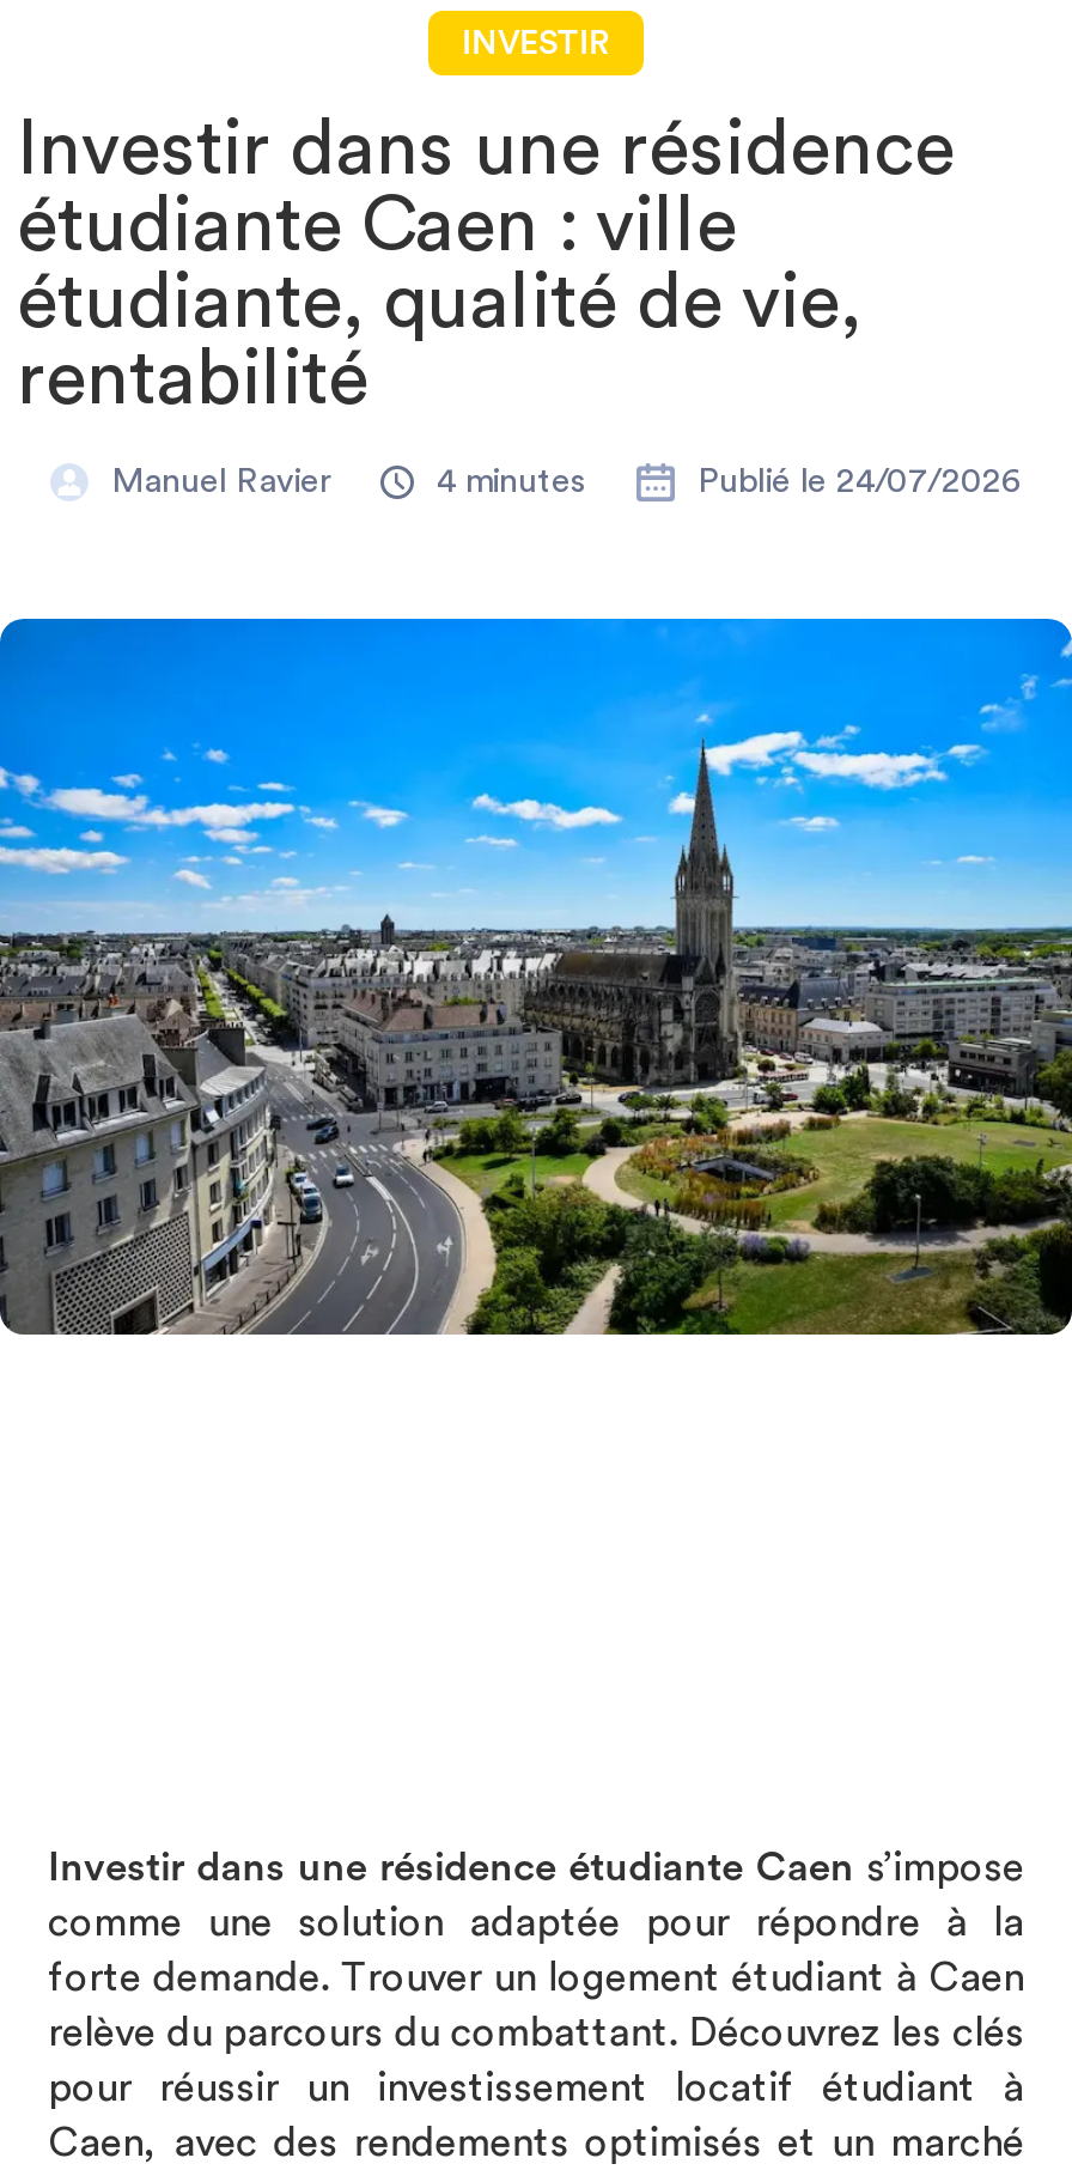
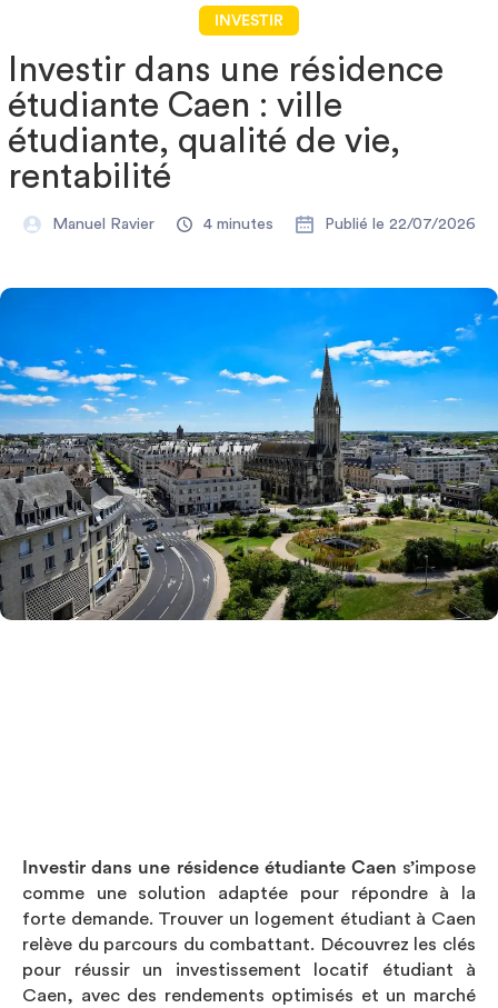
[698,463,1023,499] Publié le 24/07/2026 -> [324,216,475,232] Publié le 22/07/2026

